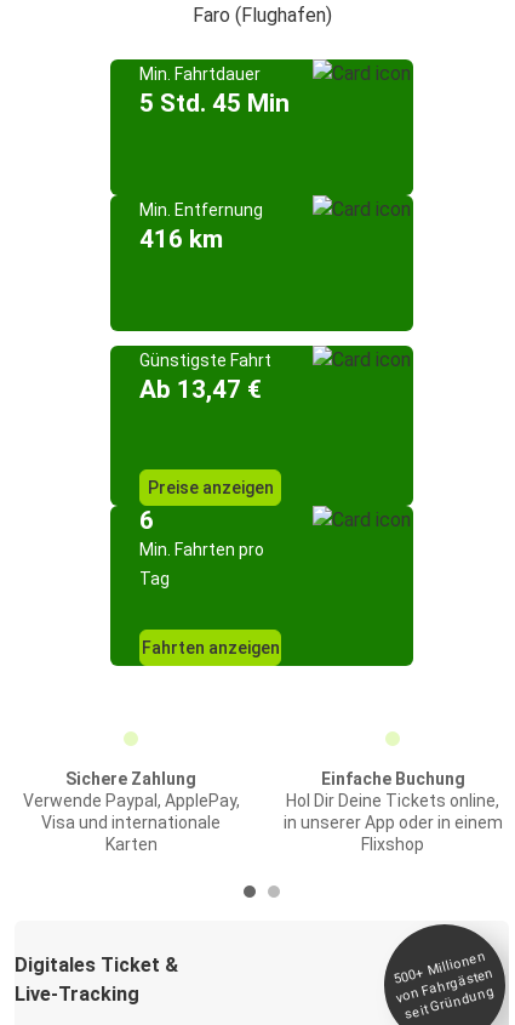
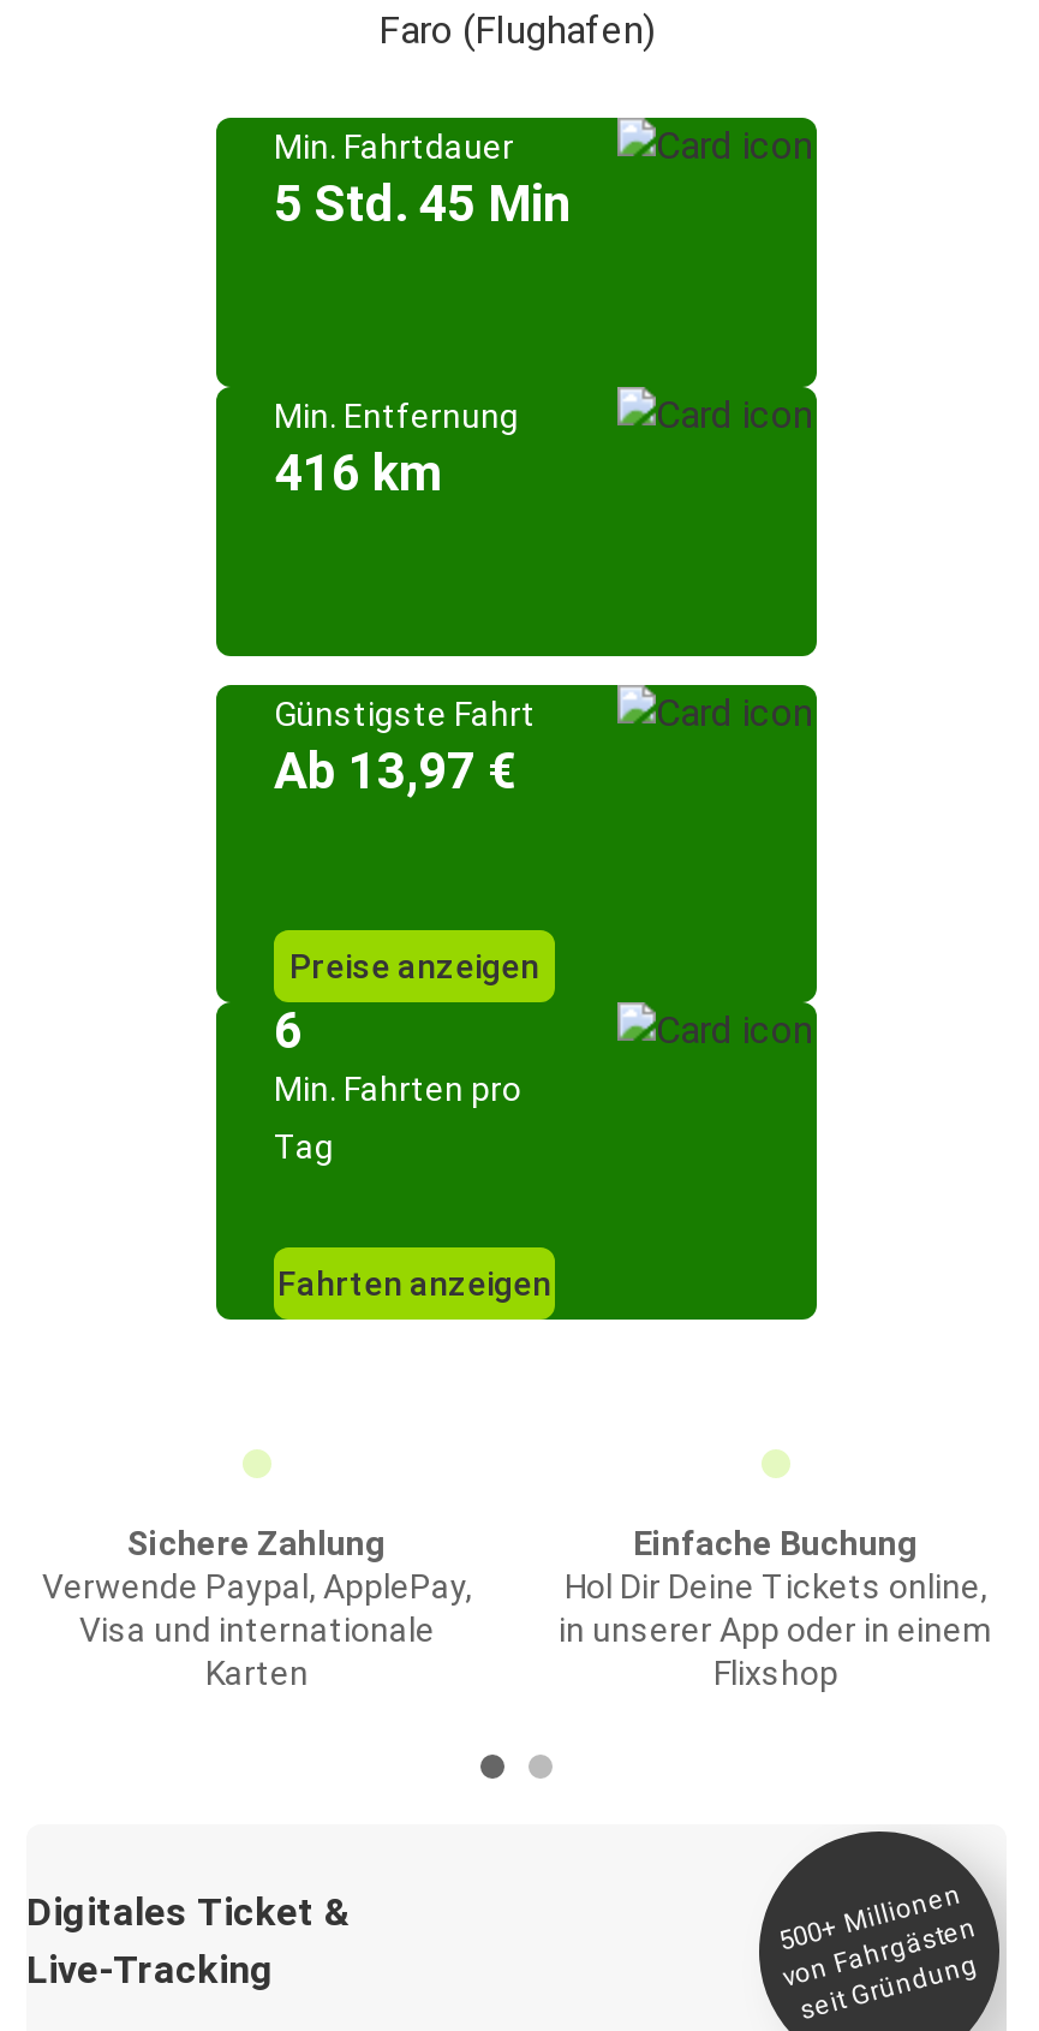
[139,375,262,404] Ab 13,47 € -> [274,743,516,800] Ab 13,97 €

